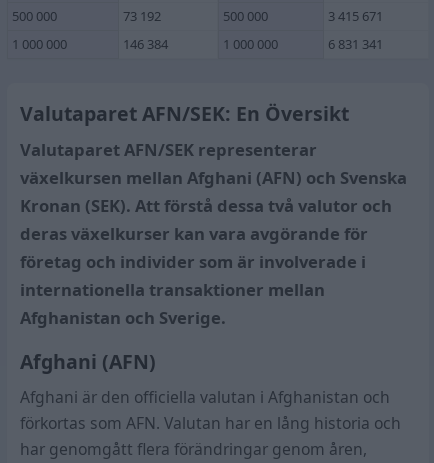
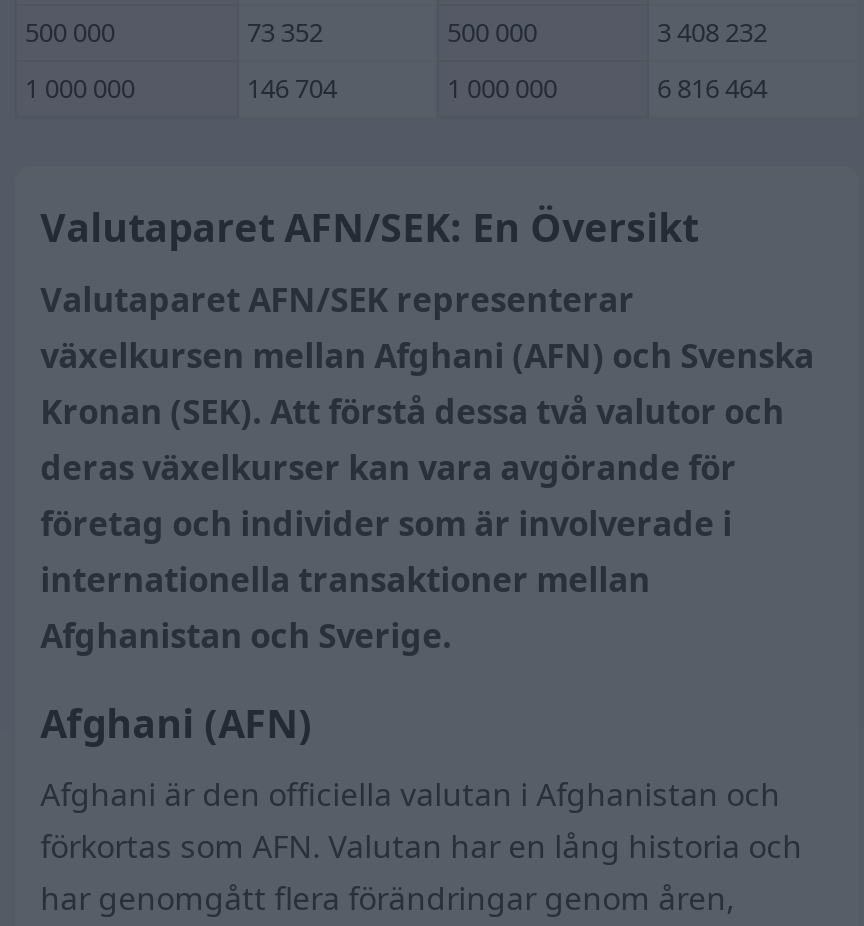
[123,6,161,24] 73 192 -> [247,13,323,49] 73 352
[328,6,383,24] 3 415 671 -> [657,13,767,49] 3 408 232
[123,34,168,52] 146 384 -> [247,69,337,105] 146 704
[328,34,383,52] 6 831 341 -> [657,69,767,105] 6 816 464

